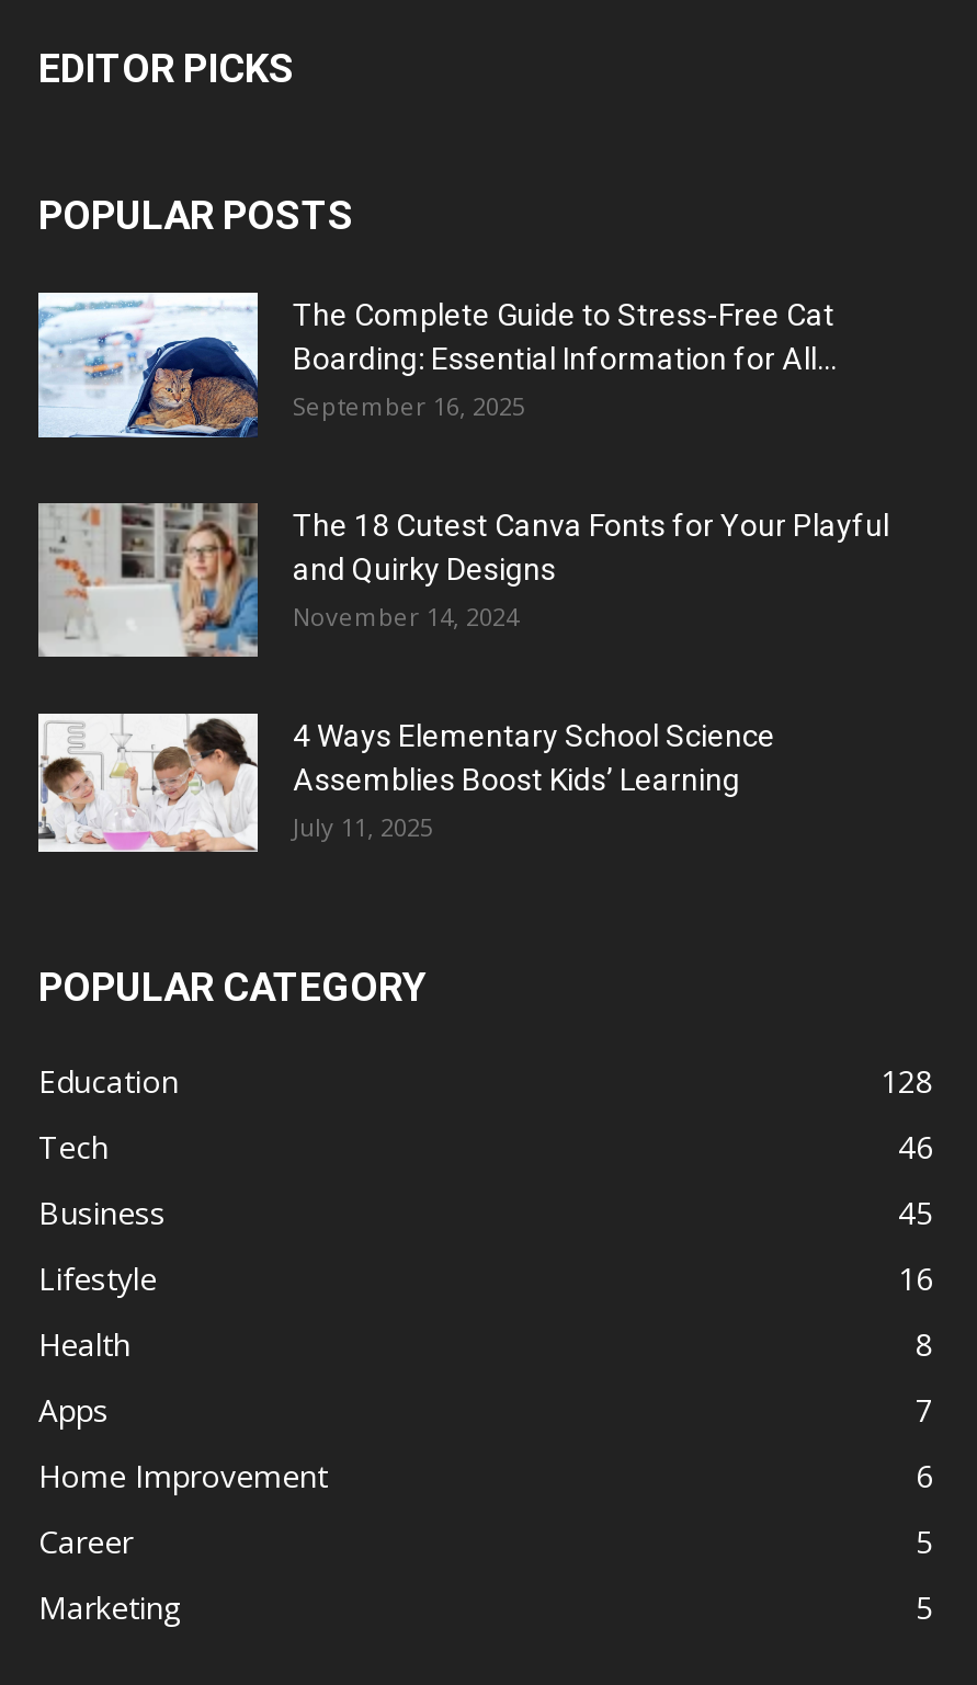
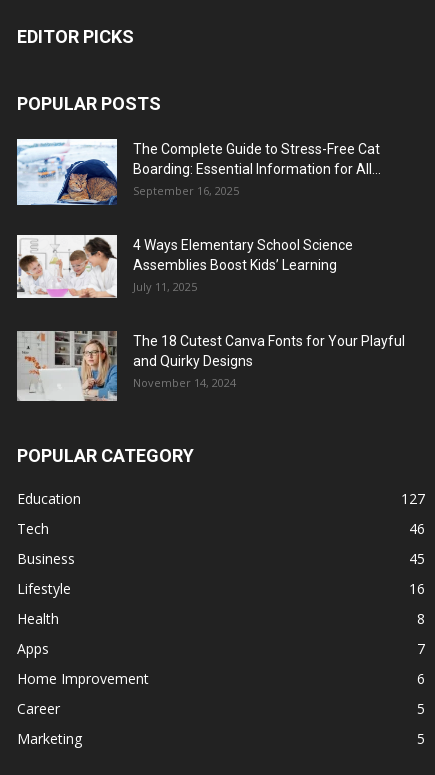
moved [36,501,889,659] -> [16,330,405,402]: [image] | The 18 Cutest Canva Fonts for Your Playful | and Quirky Designs | November 14, 2024
moved [36,714,775,856] -> [16,235,353,300]: [image] | 4 Ways Elementary School Science | Assemblies Boost Kids’ Learning | July 11, 2025
[881,1059,933,1101] 128 -> [401,489,425,508] 127

